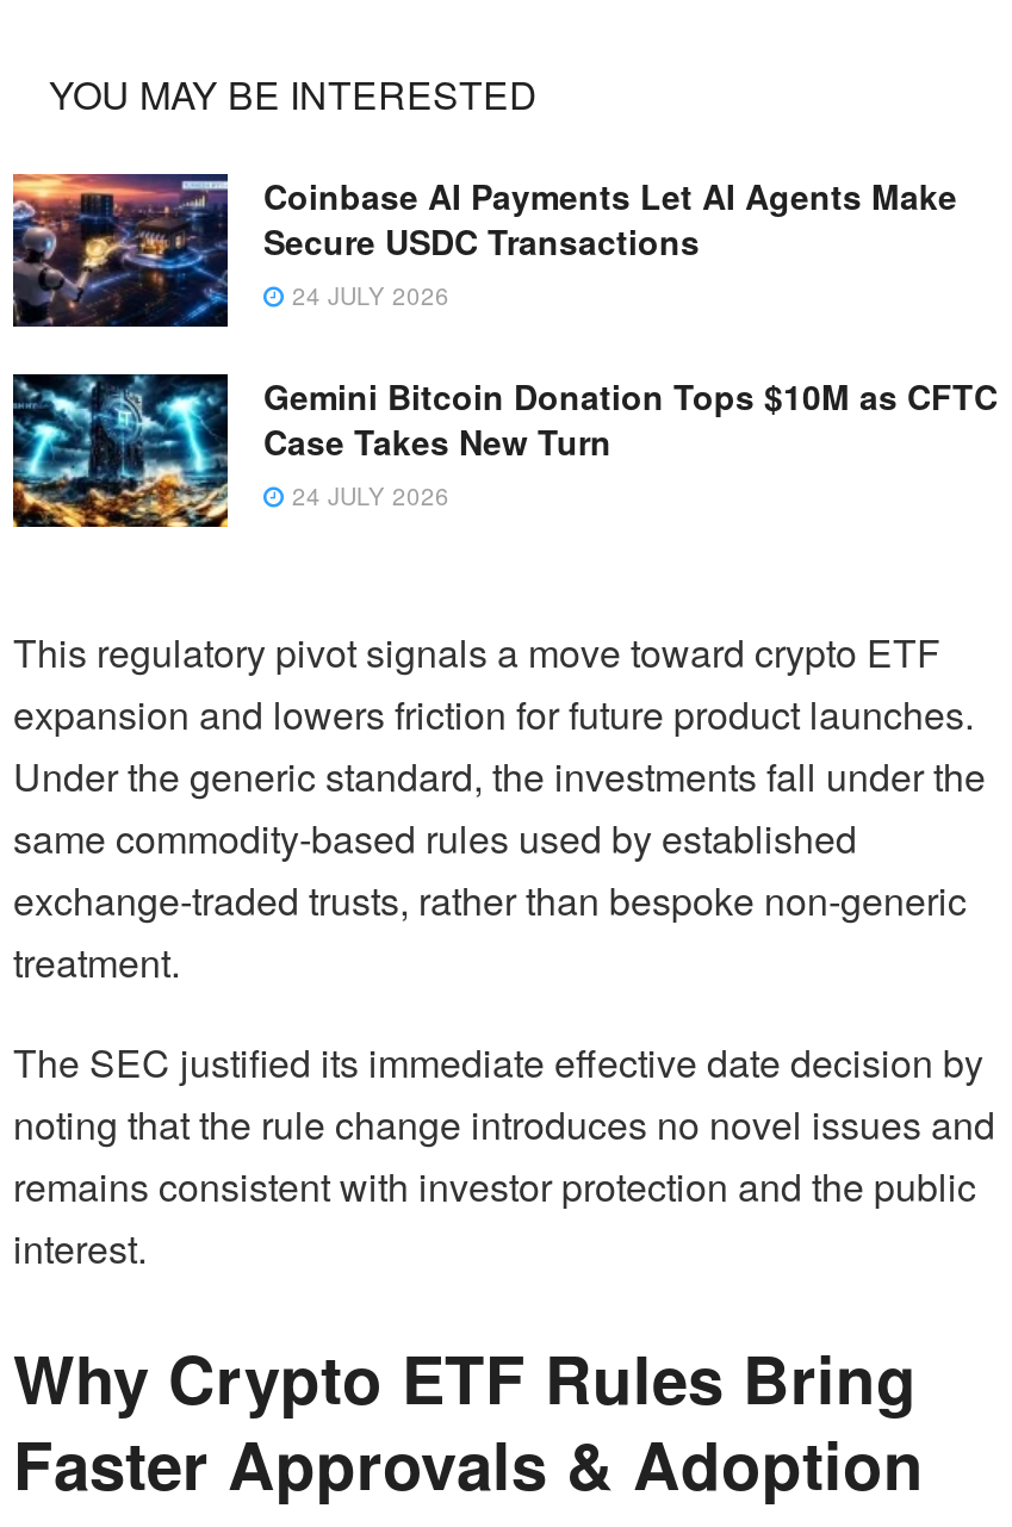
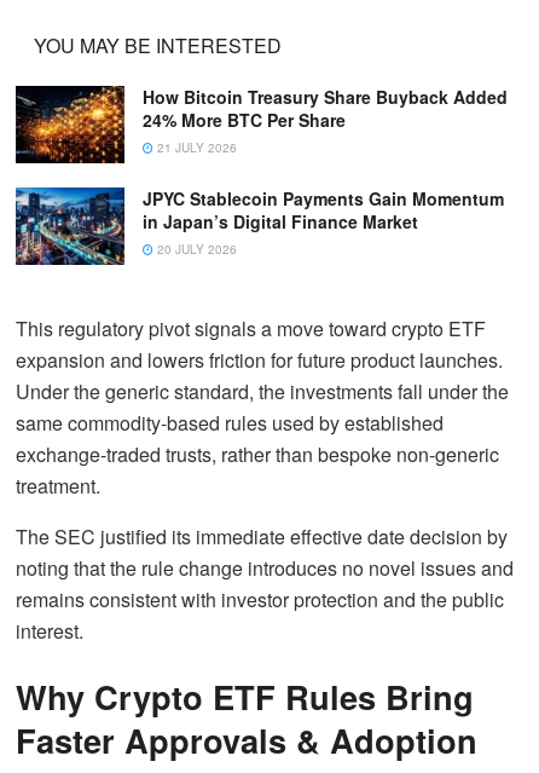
[11,171,957,329] [image] | Coinbase AI Payments Let AI Agents Make | Secure USDC Transactions | 24 JULY 2026 -> [15,84,508,165] [image] | How Bitcoin Treasury Share Buyback Added | 24% More BTC Per Share | 21 JULY 2026
[11,372,998,529] [image] | Gemini Bitcoin Donation Tops $10M as CFTC | Case Takes New Turn | 24 JULY 2026 -> [15,186,504,266] [image] | JPYC Stablecoin Payments Gain Momentum | in Japan’s Digital Finance Market | 20 JULY 2026

